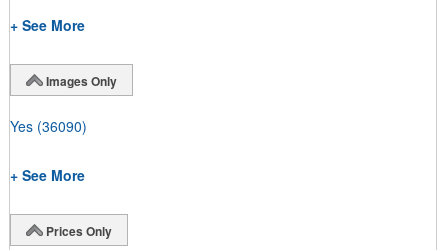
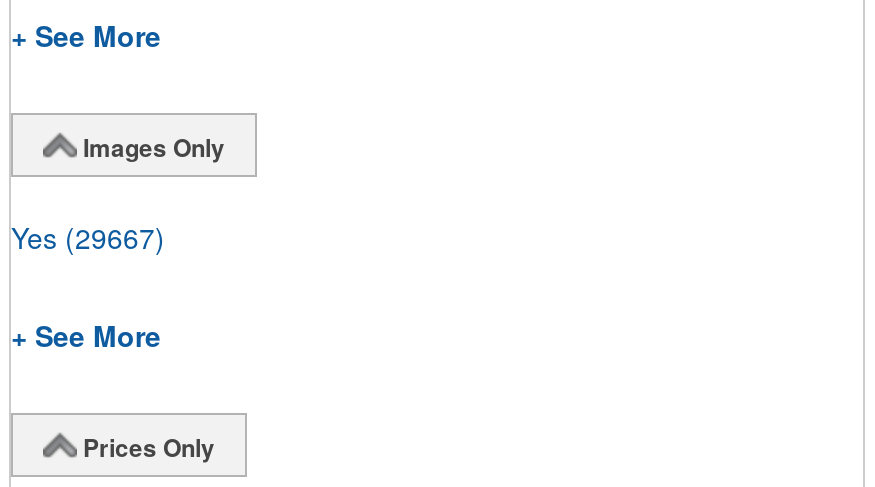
[10,116,87,136] Yes (36090) -> [11,217,165,257] Yes (29667)

